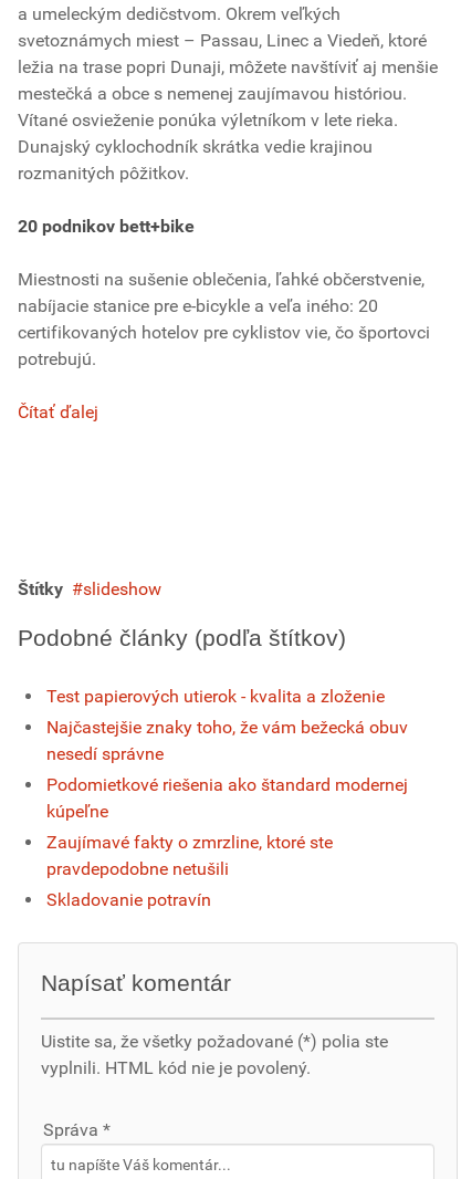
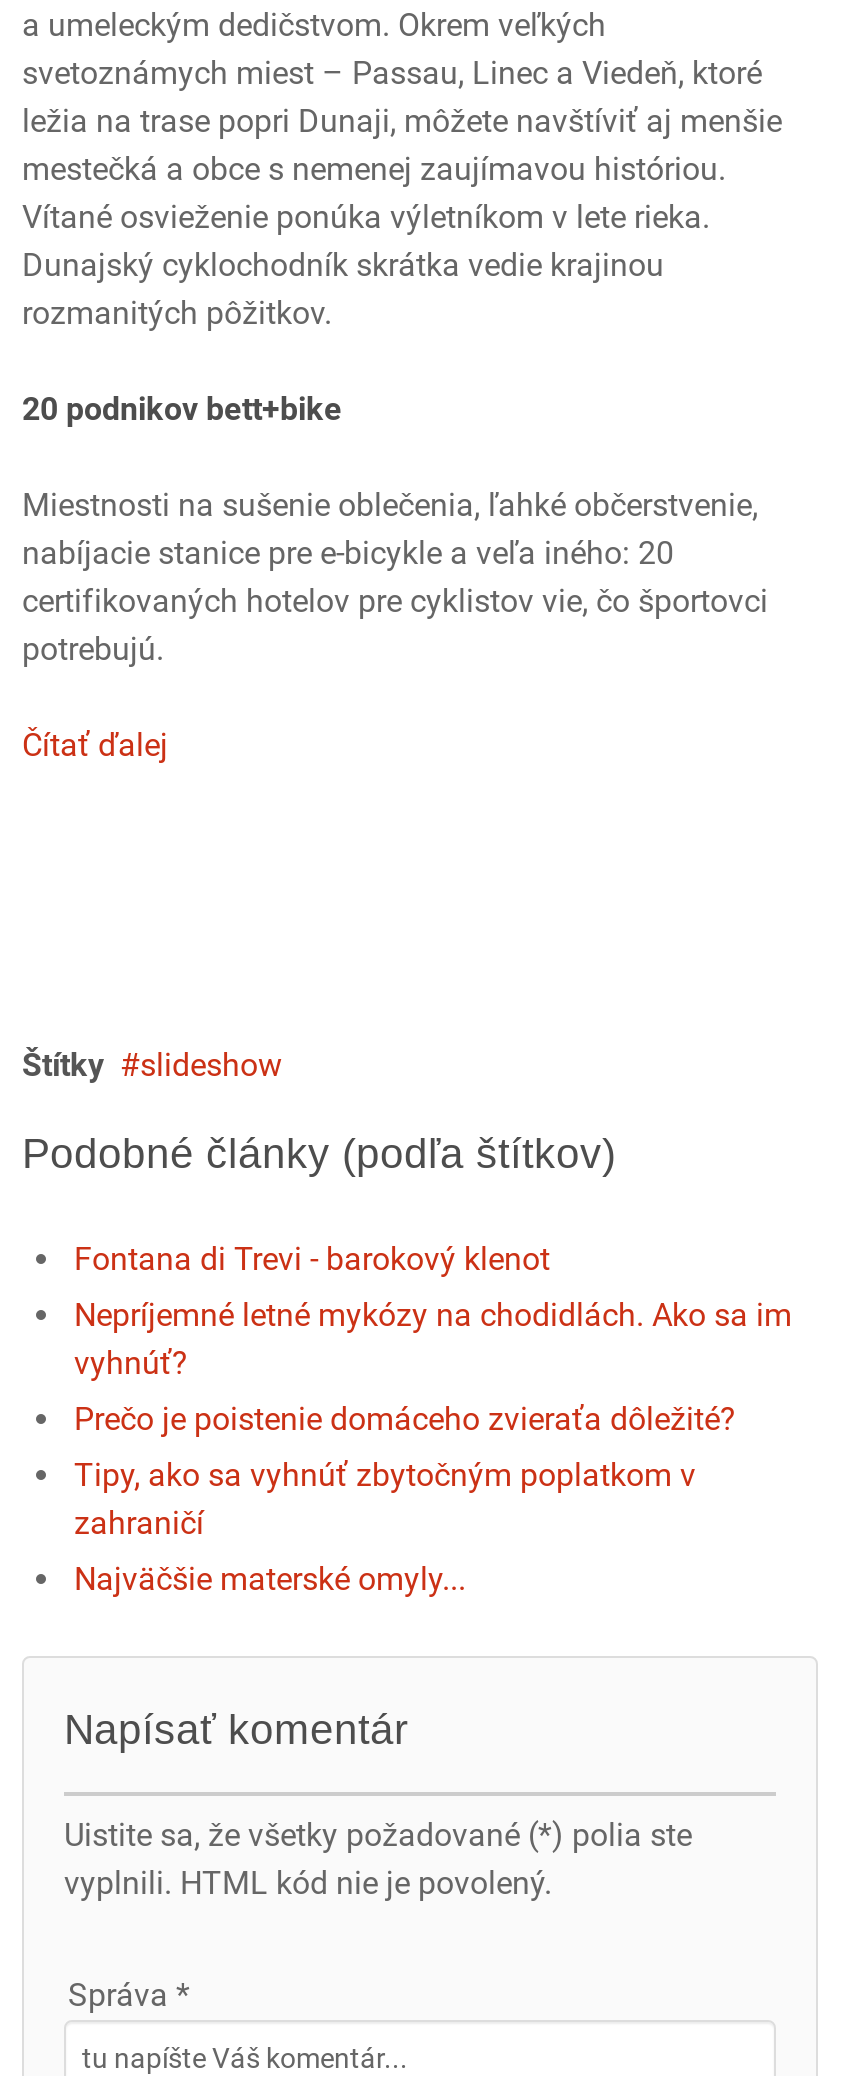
[46,686,385,707] Test papierových utierok - kvalita a zloženie -> [74,1241,550,1279] Fontana di Trevi - barokový klenot
[46,717,408,765] Najčastejšie znaky toho, že vám bežecká obuv | nesedí správne -> [74,1297,792,1383] Nepríjemné letné mykózy na chodidlách. Ako sa im | vyhnúť?
[46,775,408,822] Podomietkové riešenia ako štandard modernej | kúpeľne -> [74,1401,736,1439] Prečo je poistenie domáceho zvieraťa dôležité?
[46,832,333,880] Zaujímavé fakty o zmrzline, ktoré ste | pravdepodobne netušili -> [74,1457,696,1543] Tipy, ako sa vyhnúť zbytočným poplatkom v | zahraničí
[46,890,211,911] Skladovanie potravín -> [74,1561,466,1599] Najväčšie materské omyly...

